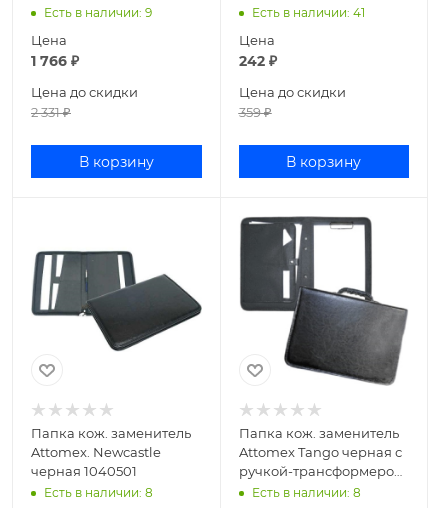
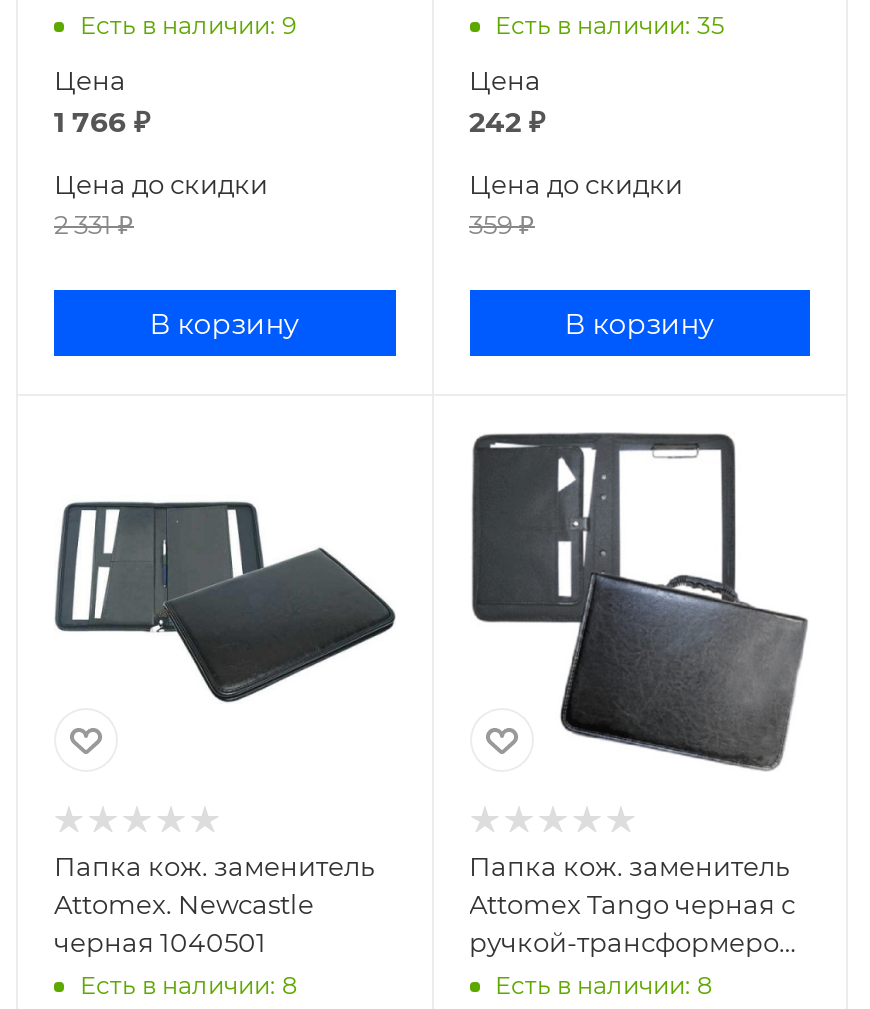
[251,5,364,20] Есть в наличии: 41 -> [495,9,725,39] Есть в наличии: 35

